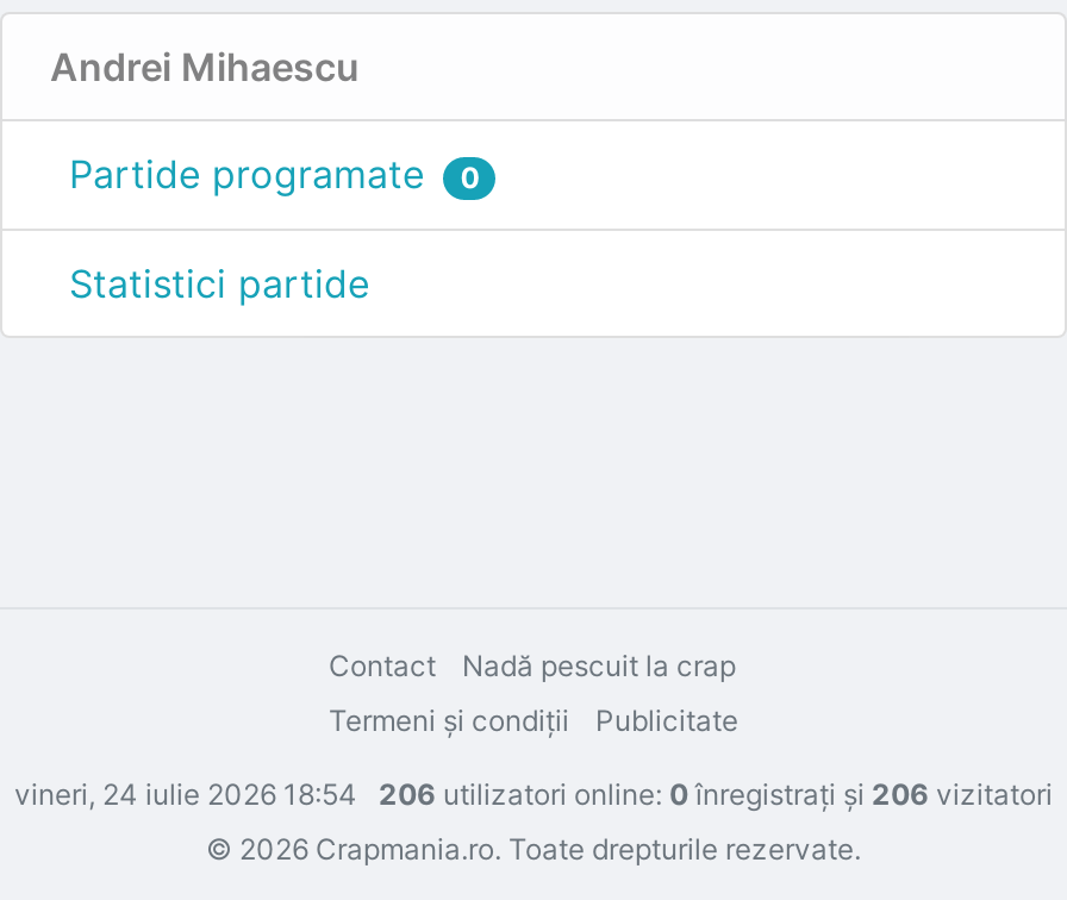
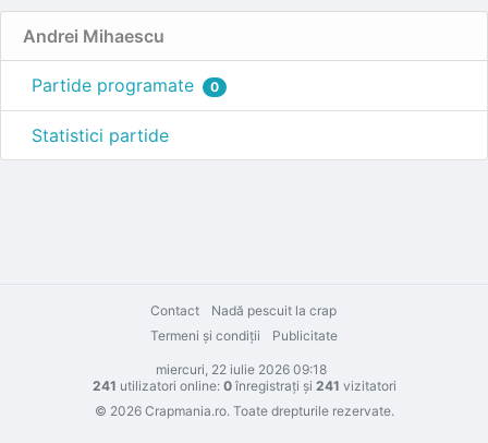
[14,776,1053,812] vineri, 24 iulie 2026 18:54 206 utilizatori online: 0 înregistraţi şi 206 vizitatori -> [92,361,396,394] miercuri, 22 iulie 2026 09:18 | 241 utilizatori online: 0 înregistraţi şi 241 vizitatori

